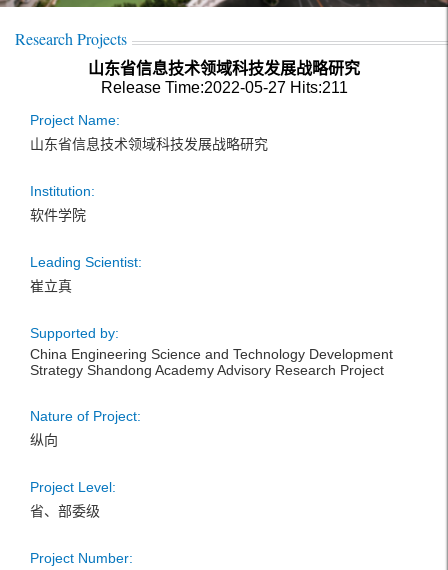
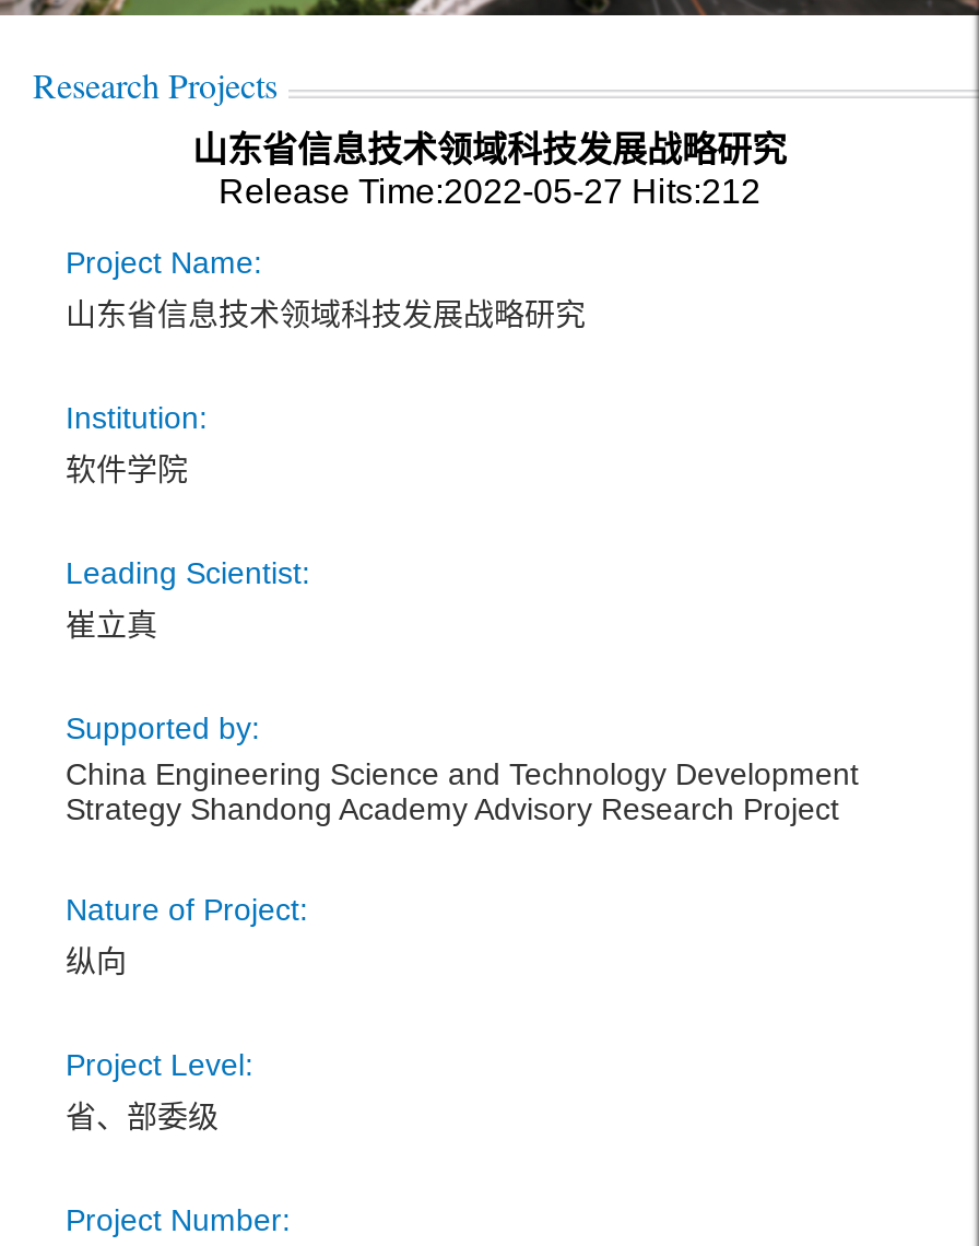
[100,79,347,96] Release Time:2022-05-27 Hits:211 -> [219,173,760,210] Release Time:2022-05-27 Hits:212

